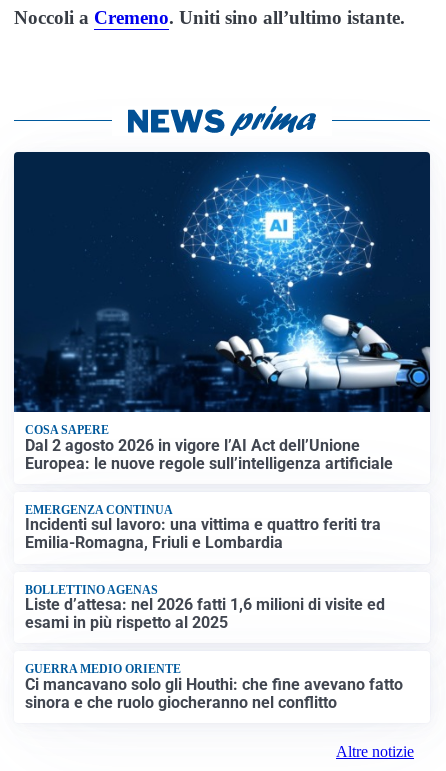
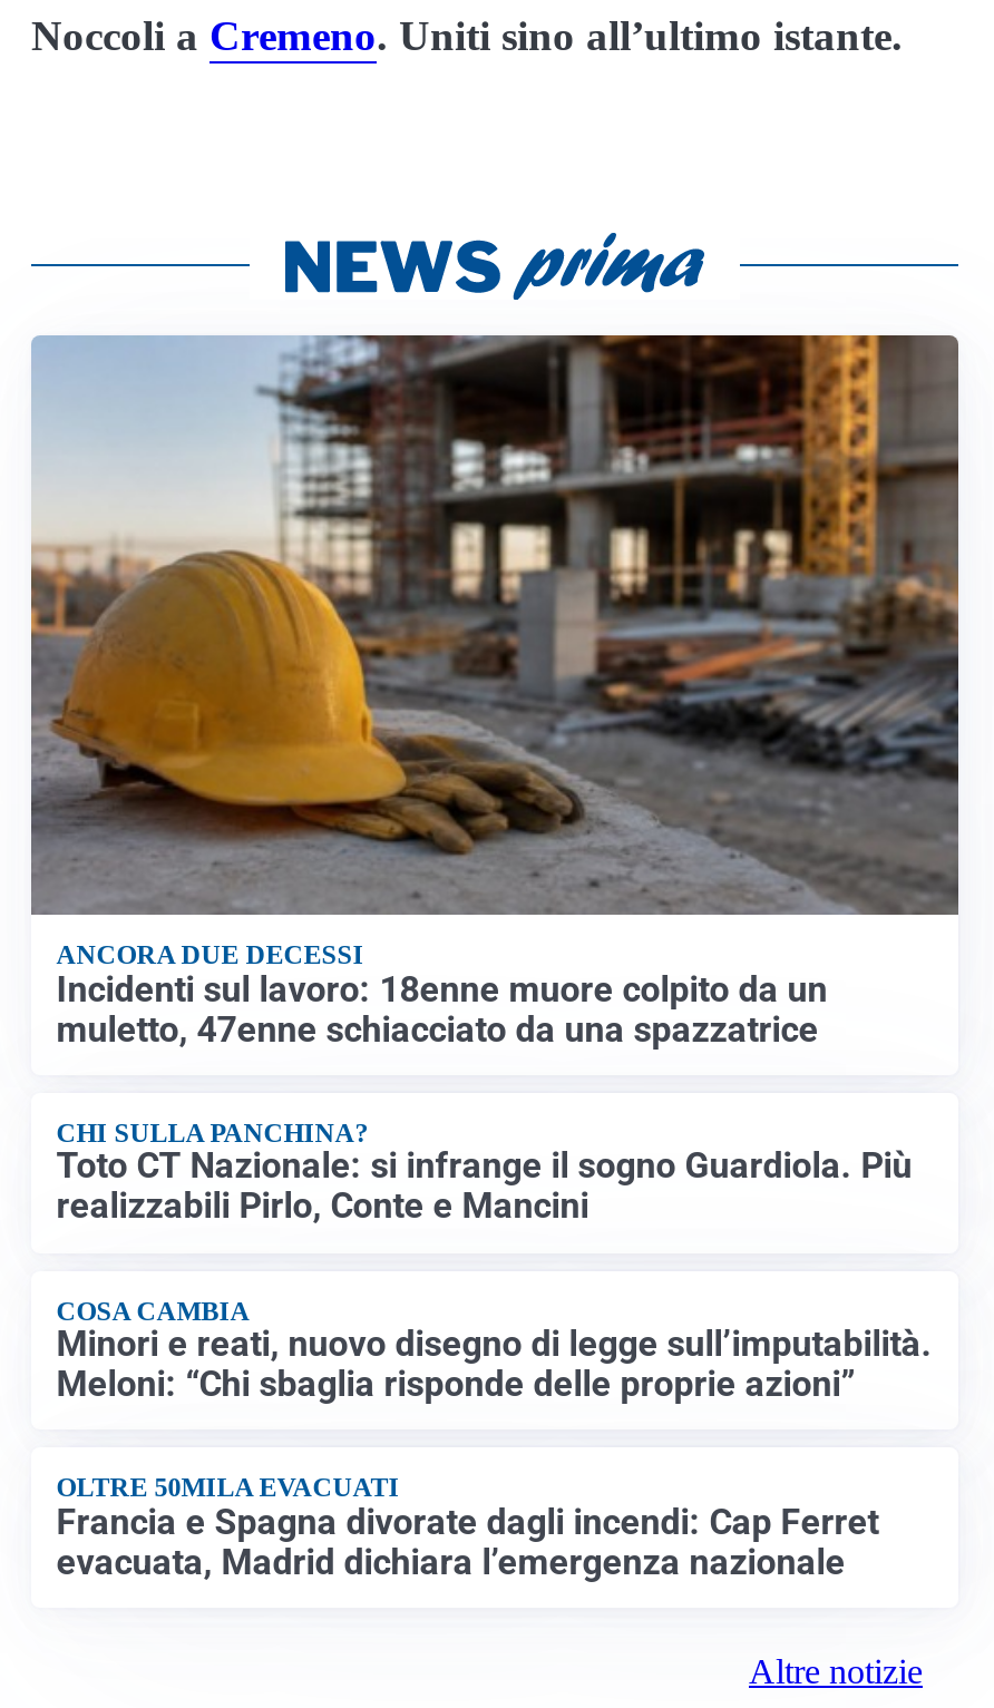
[13,151,431,473] [image] | COSA SAPERE | Dal 2 agosto 2026 in vigore l’AI Act dell’Unione | Europea: le nuove regole sull’intelligenza artificiale -> [29,333,961,1050] [image] | ANCORA DUE DECESSI | Incidenti sul lavoro: 18enne muore colpito da un | muletto, 47enne schiacciato da una spazzatrice
[25,503,381,552] EMERGENZA CONTINUA | Incidenti sul lavoro: una vittima e quattro feriti tra | Emilia-Romagna, Friuli e Lombardia -> [56,1117,912,1227] CHI SULLA PANCHINA? | Toto CT Nazionale: si infrange il sogno Guardiola. Più | realizzabili Pirlo, Conte e Mancini
[25,583,385,632] BOLLETTINO AGENAS | Liste d’attesa: nel 2026 fatti 1,6 milioni di visite ed | esami in più rispetto al 2025 -> [56,1295,932,1405] COSA CAMBIA | Minori e reati, nuovo disegno di legge sull’imputabilità. | Meloni: “Chi sbaglia risponde delle proprie azioni”
[25,662,403,712] GUERRA MEDIO ORIENTE | Ci mancavano solo gli Houthi: che fine avevano fatto | sinora e che ruolo giocheranno nel conflitto -> [56,1473,879,1583] OLTRE 50MILA EVACUATI | Francia e Spagna divorate dagli incendi: Cap Ferret | evacuata, Madrid dichiara l’emergenza nazionale

